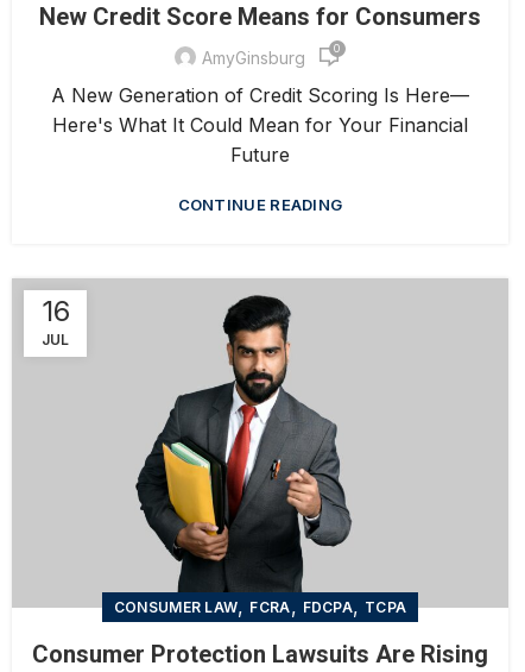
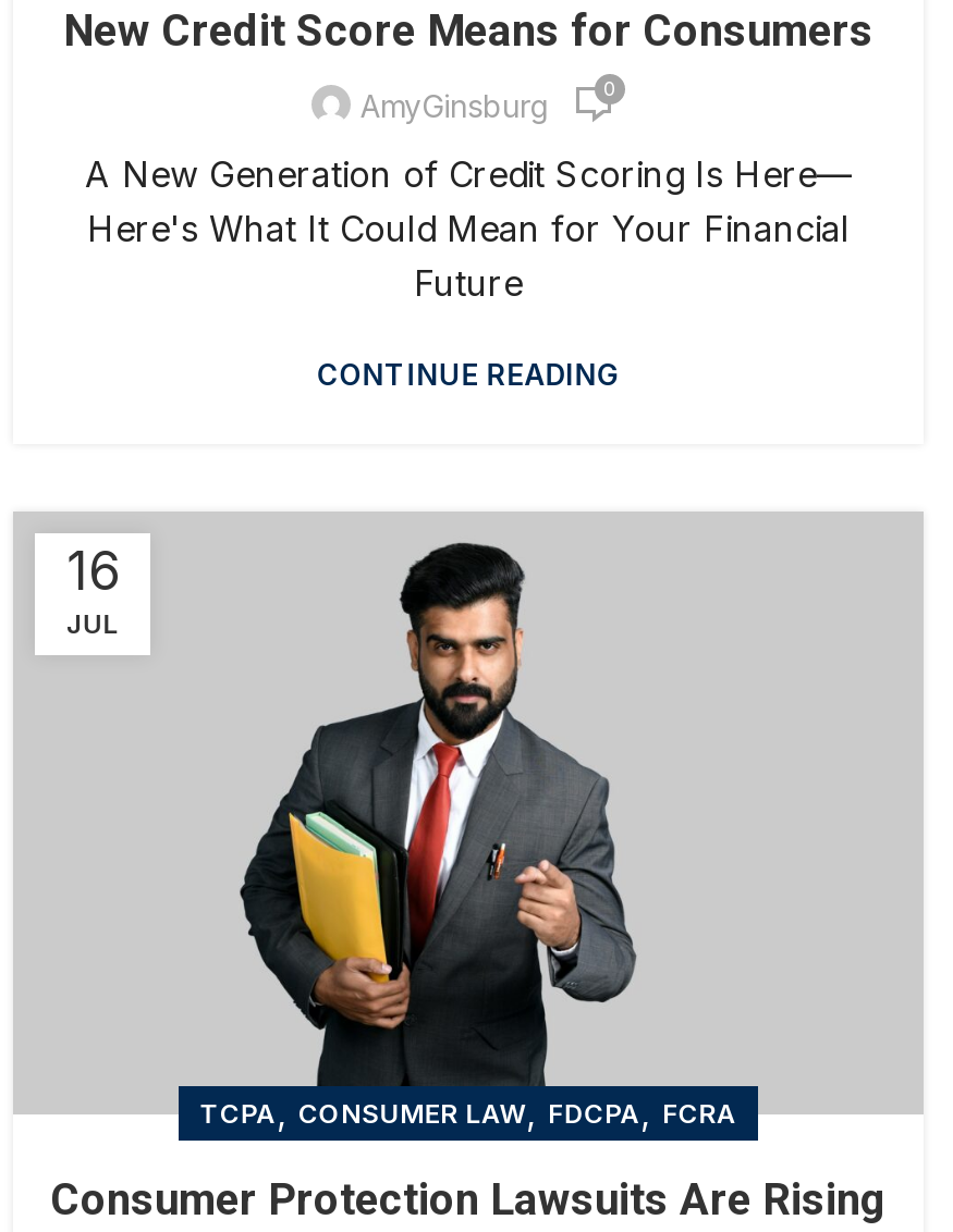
[114,595,406,619] CONSUMER LAW, FCRA, FDCPA, TCPA -> [200,1091,737,1135] TCPA, CONSUMER LAW, FDCPA, FCRA

